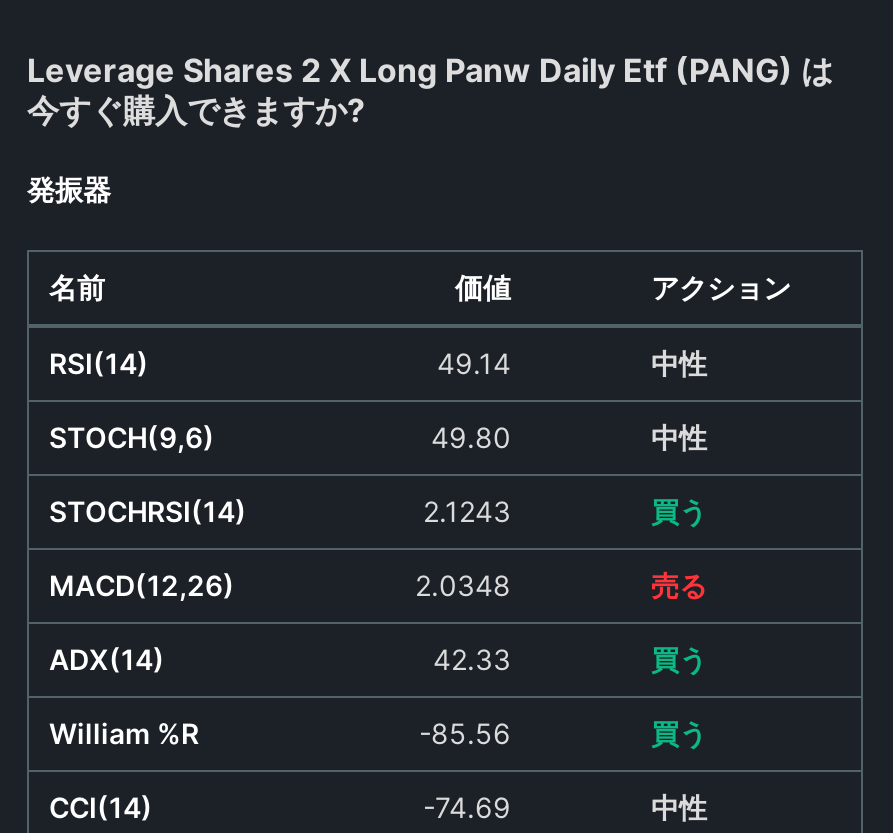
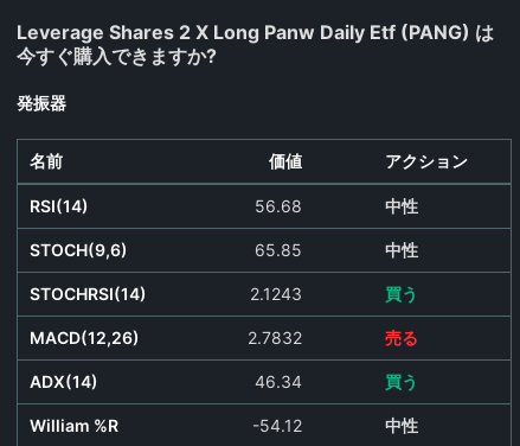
[437,345,511,379] 49.14 -> [255,195,302,215] 56.68
[431,419,511,453] 49.80 -> [255,239,302,259] 65.85
[415,567,511,601] 2.0348 -> [248,327,302,347] 2.7832
[433,641,511,675] 42.33 -> [255,371,302,391] 46.34
[49,715,707,823] -85.56 | 買う | CCI(14) | -74.69 -> [252,415,302,435] -54.12

